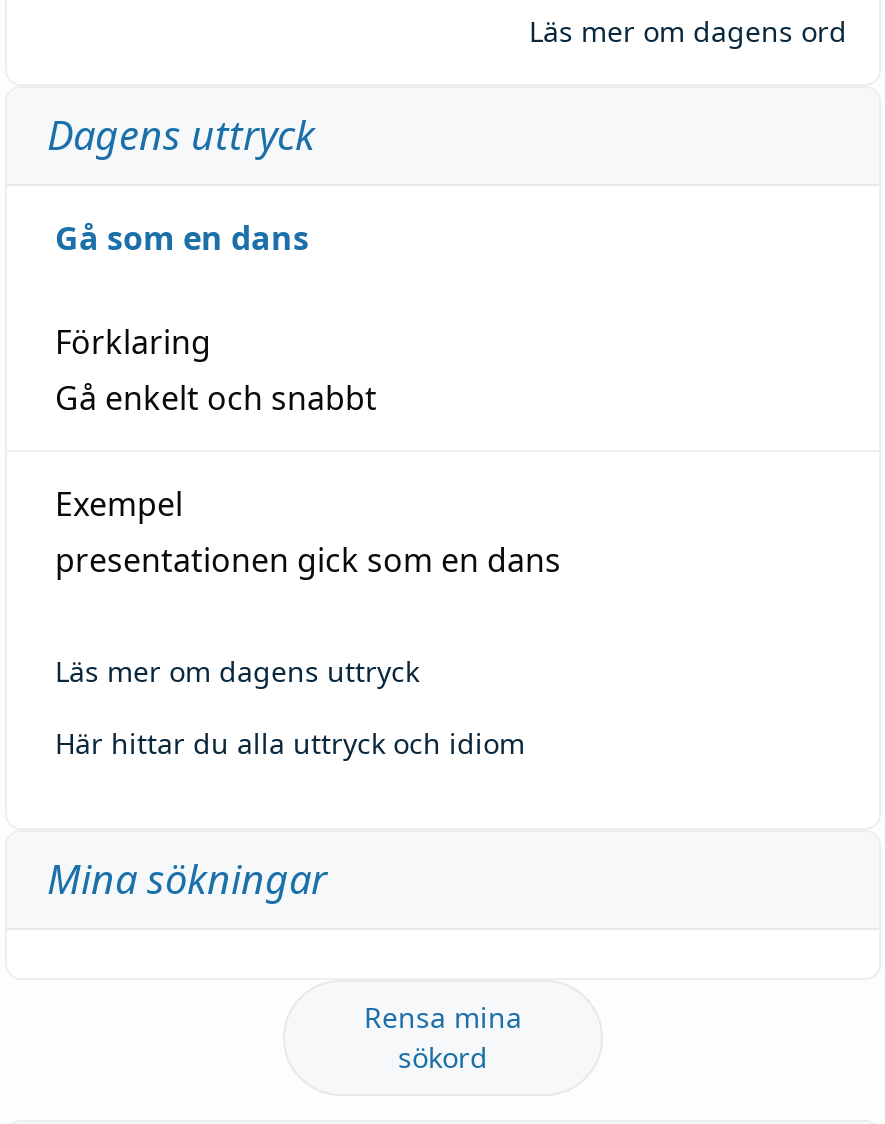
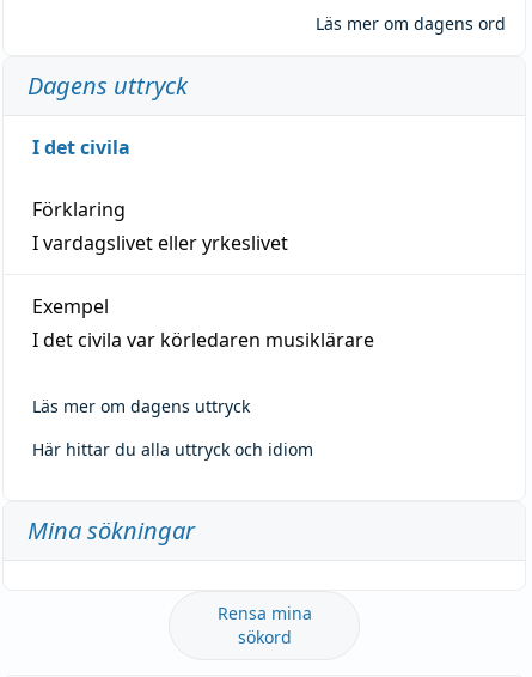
[55,215,309,259] Gå som en dans -> [32,134,130,160] I det civila
[55,375,377,419] Gå enkelt och snabbt -> [32,229,288,256] I vardagslivet eller yrkeslivet
[55,537,561,581] presentationen gick som en dans -> [32,326,374,352] I det civila var körledaren musiklärare

